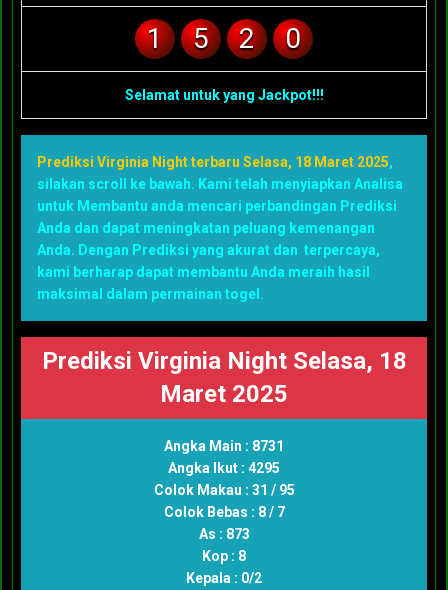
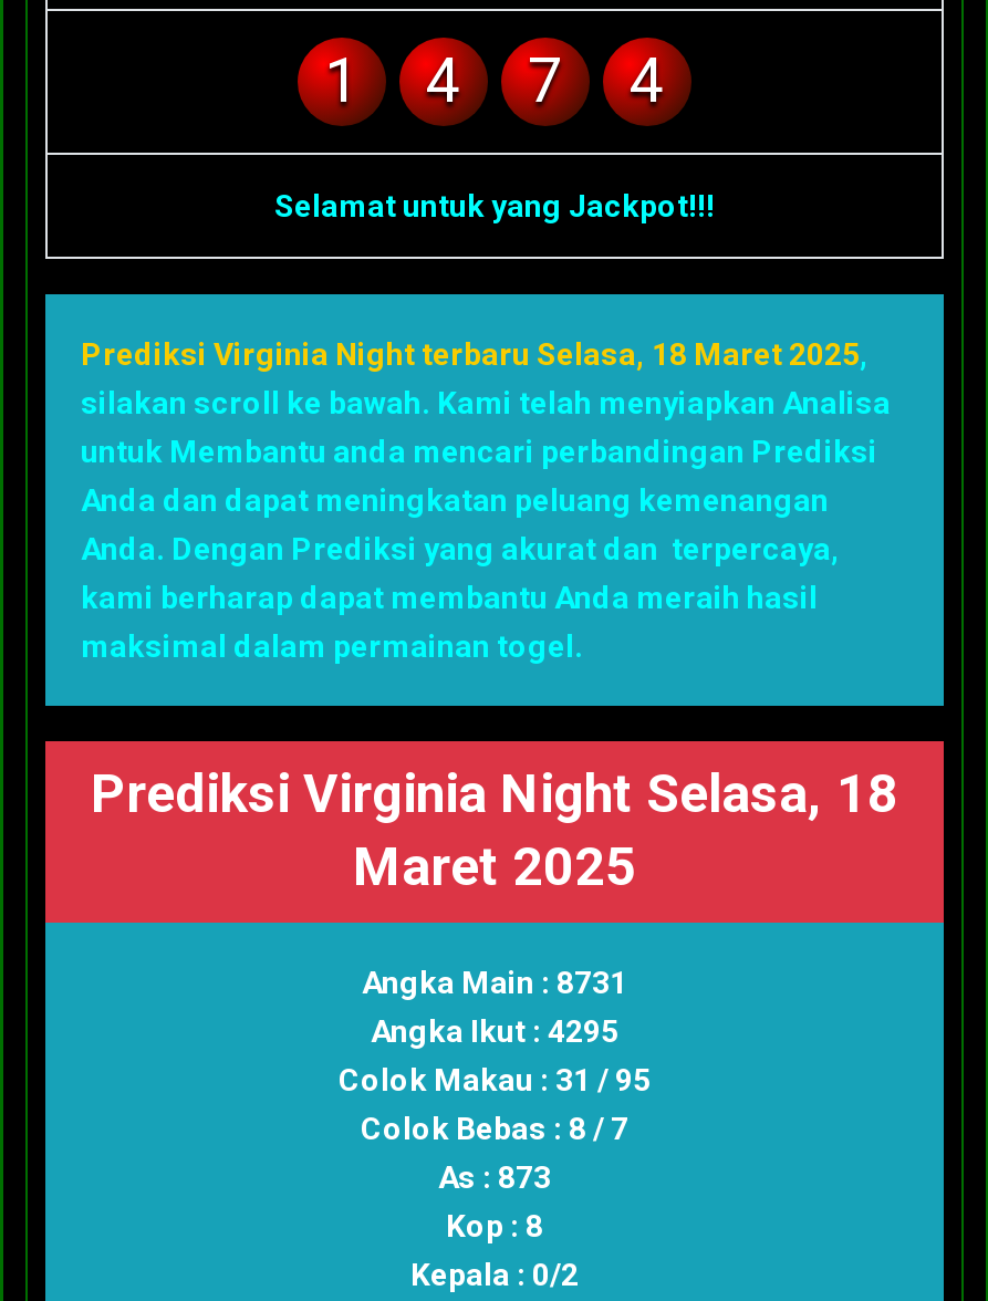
[193,21,209,54] 5 -> [426,43,461,116] 4
[239,21,255,54] 2 -> [528,43,563,116] 7
[285,21,301,54] 0 -> [630,43,665,116] 4

